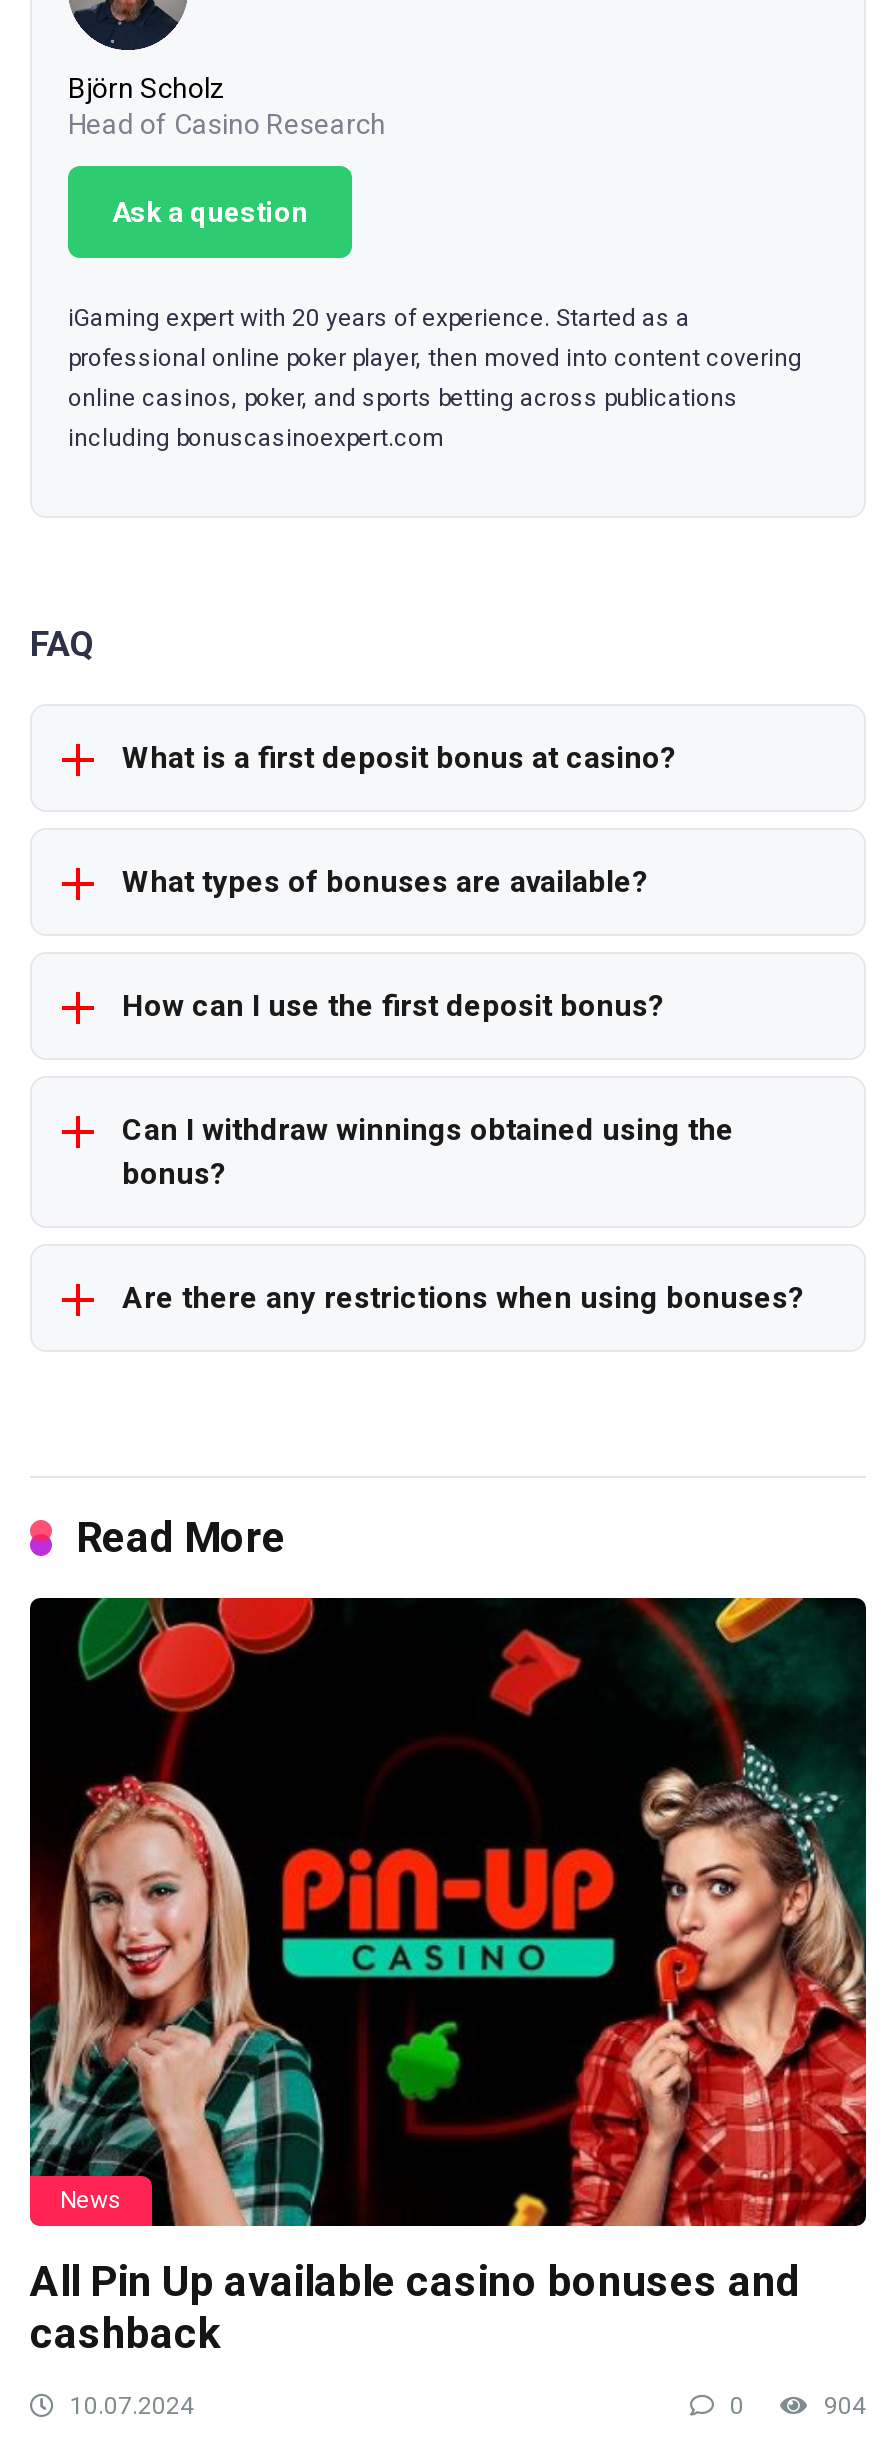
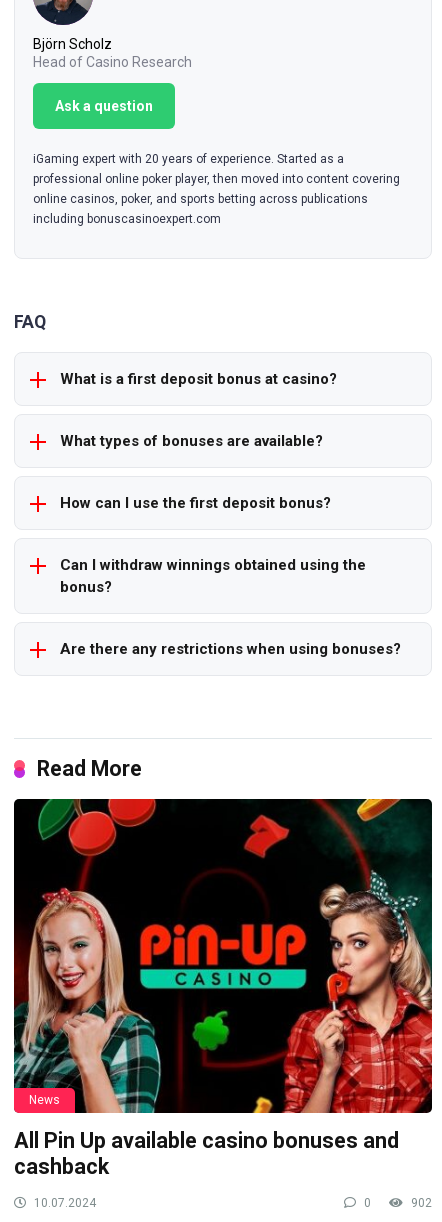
[818,2392,866,2420] 904 -> [408,1196,432,1210] 902

